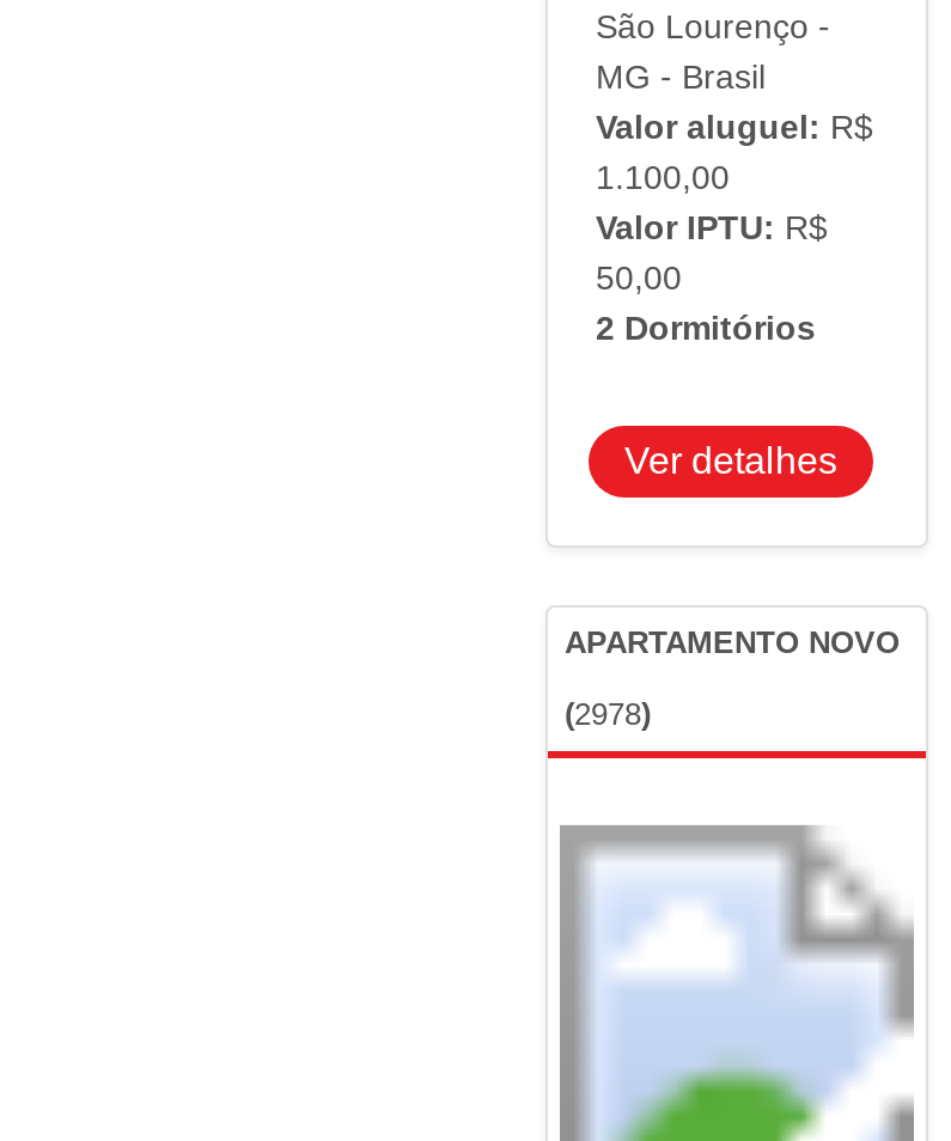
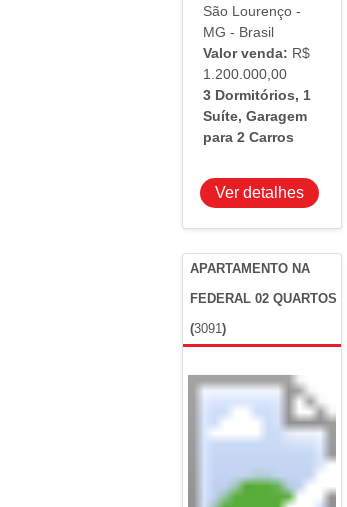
[596,108,873,347] Valor aluguel: R$ | 1.100,00 | Valor IPTU: R$ | 50,00 | 2 Dormitórios -> [203,45,311,145] Valor venda: R$ | 1.200.000,00 | 3 Dormitórios, 1 | Suíte, Garagem | para 2 Carros
[565,624,900,732] APARTAMENTO NOVO | (2978) -> [190,261,337,336] APARTAMENTO NA | FEDERAL 02 QUARTOS | (3091)

